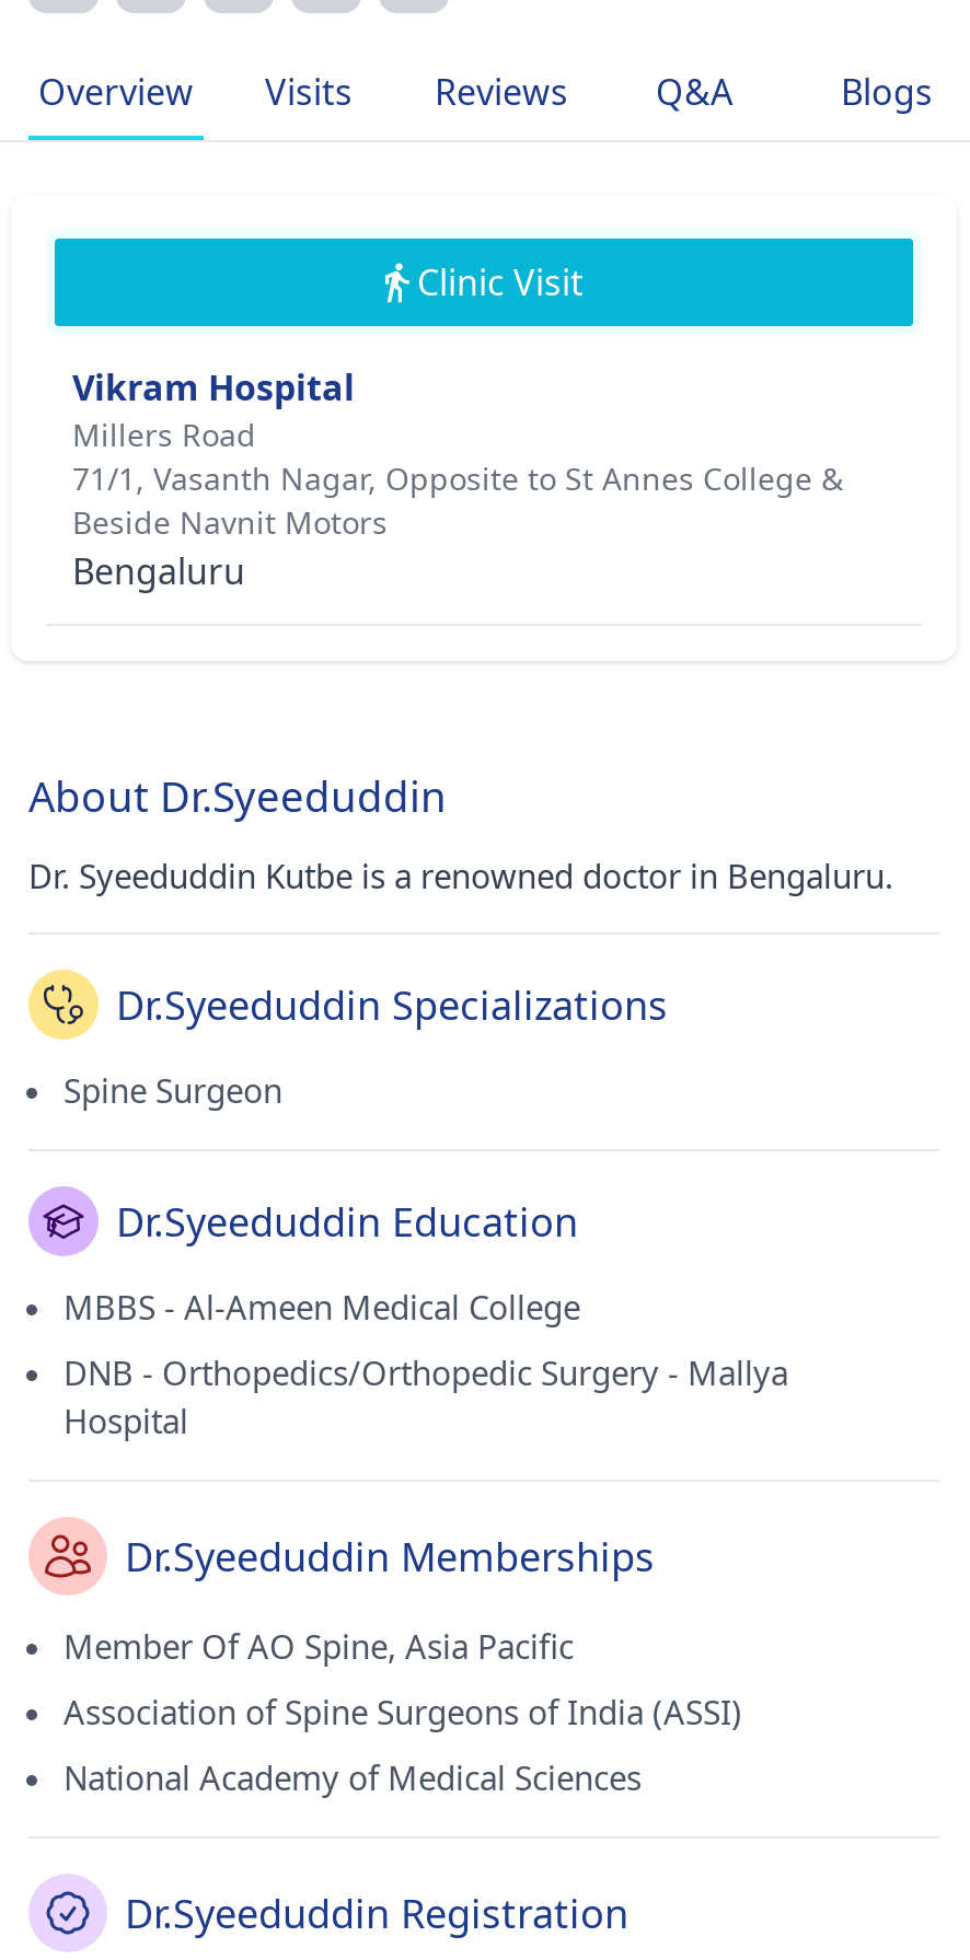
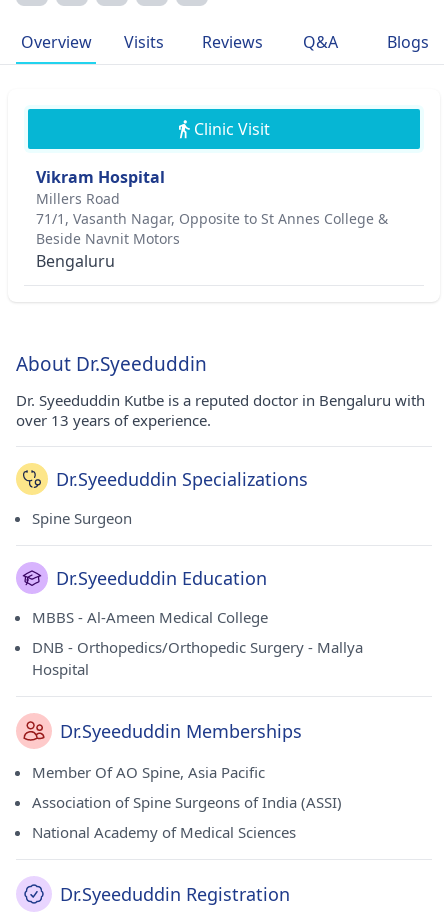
[28,854,893,897] Dr. Syeeduddin Kutbe is a renowned doctor in Bengaluru. -> [16,390,425,430] Dr. Syeeduddin Kutbe is a reputed doctor in Bengaluru with | over 13 years of experience.

